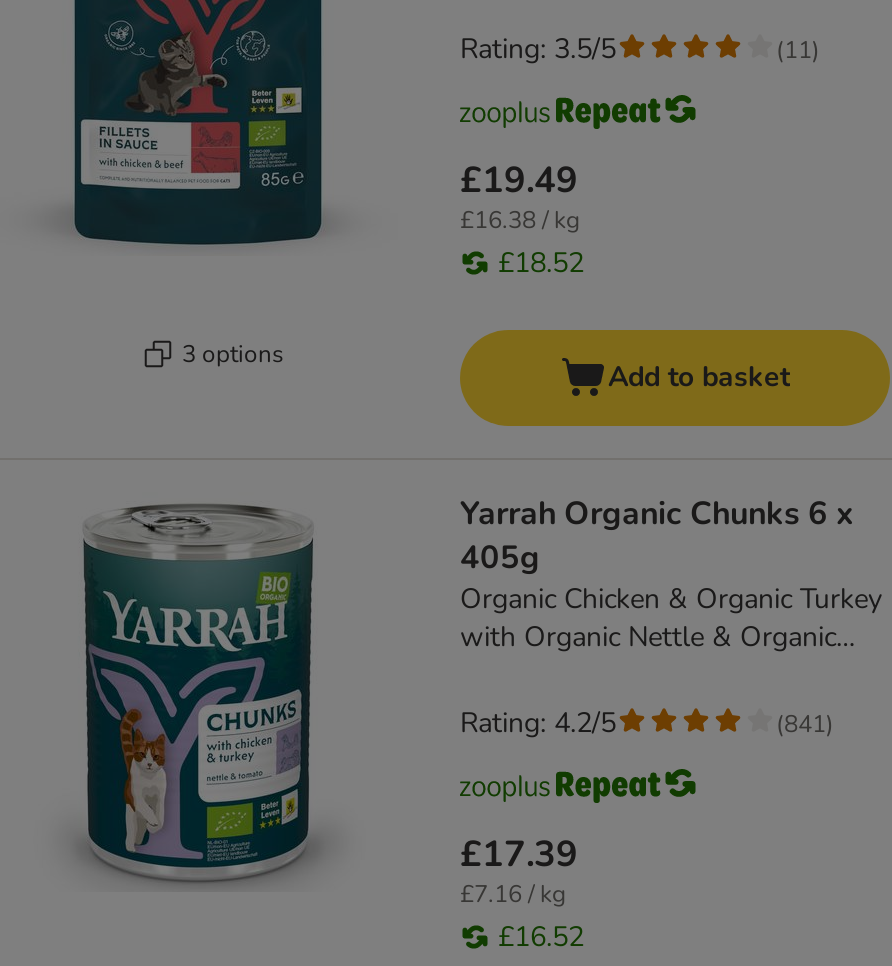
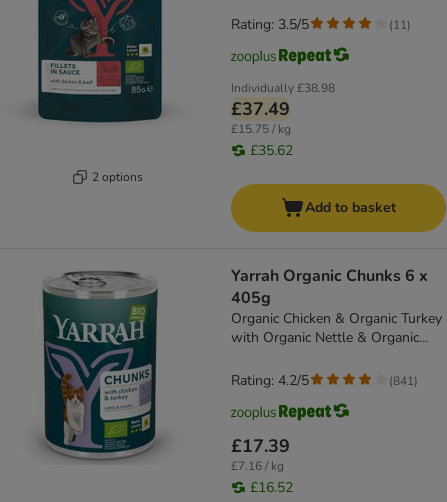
[460,156,584,282] £19.49 | £16.38 / kg | £18.52 -> [231,80,335,160] Individually £38.98 | £37.49 | £15.75 / kg | £35.62
[182,337,284,369] 3 options -> [92,169,143,185] 2 options

